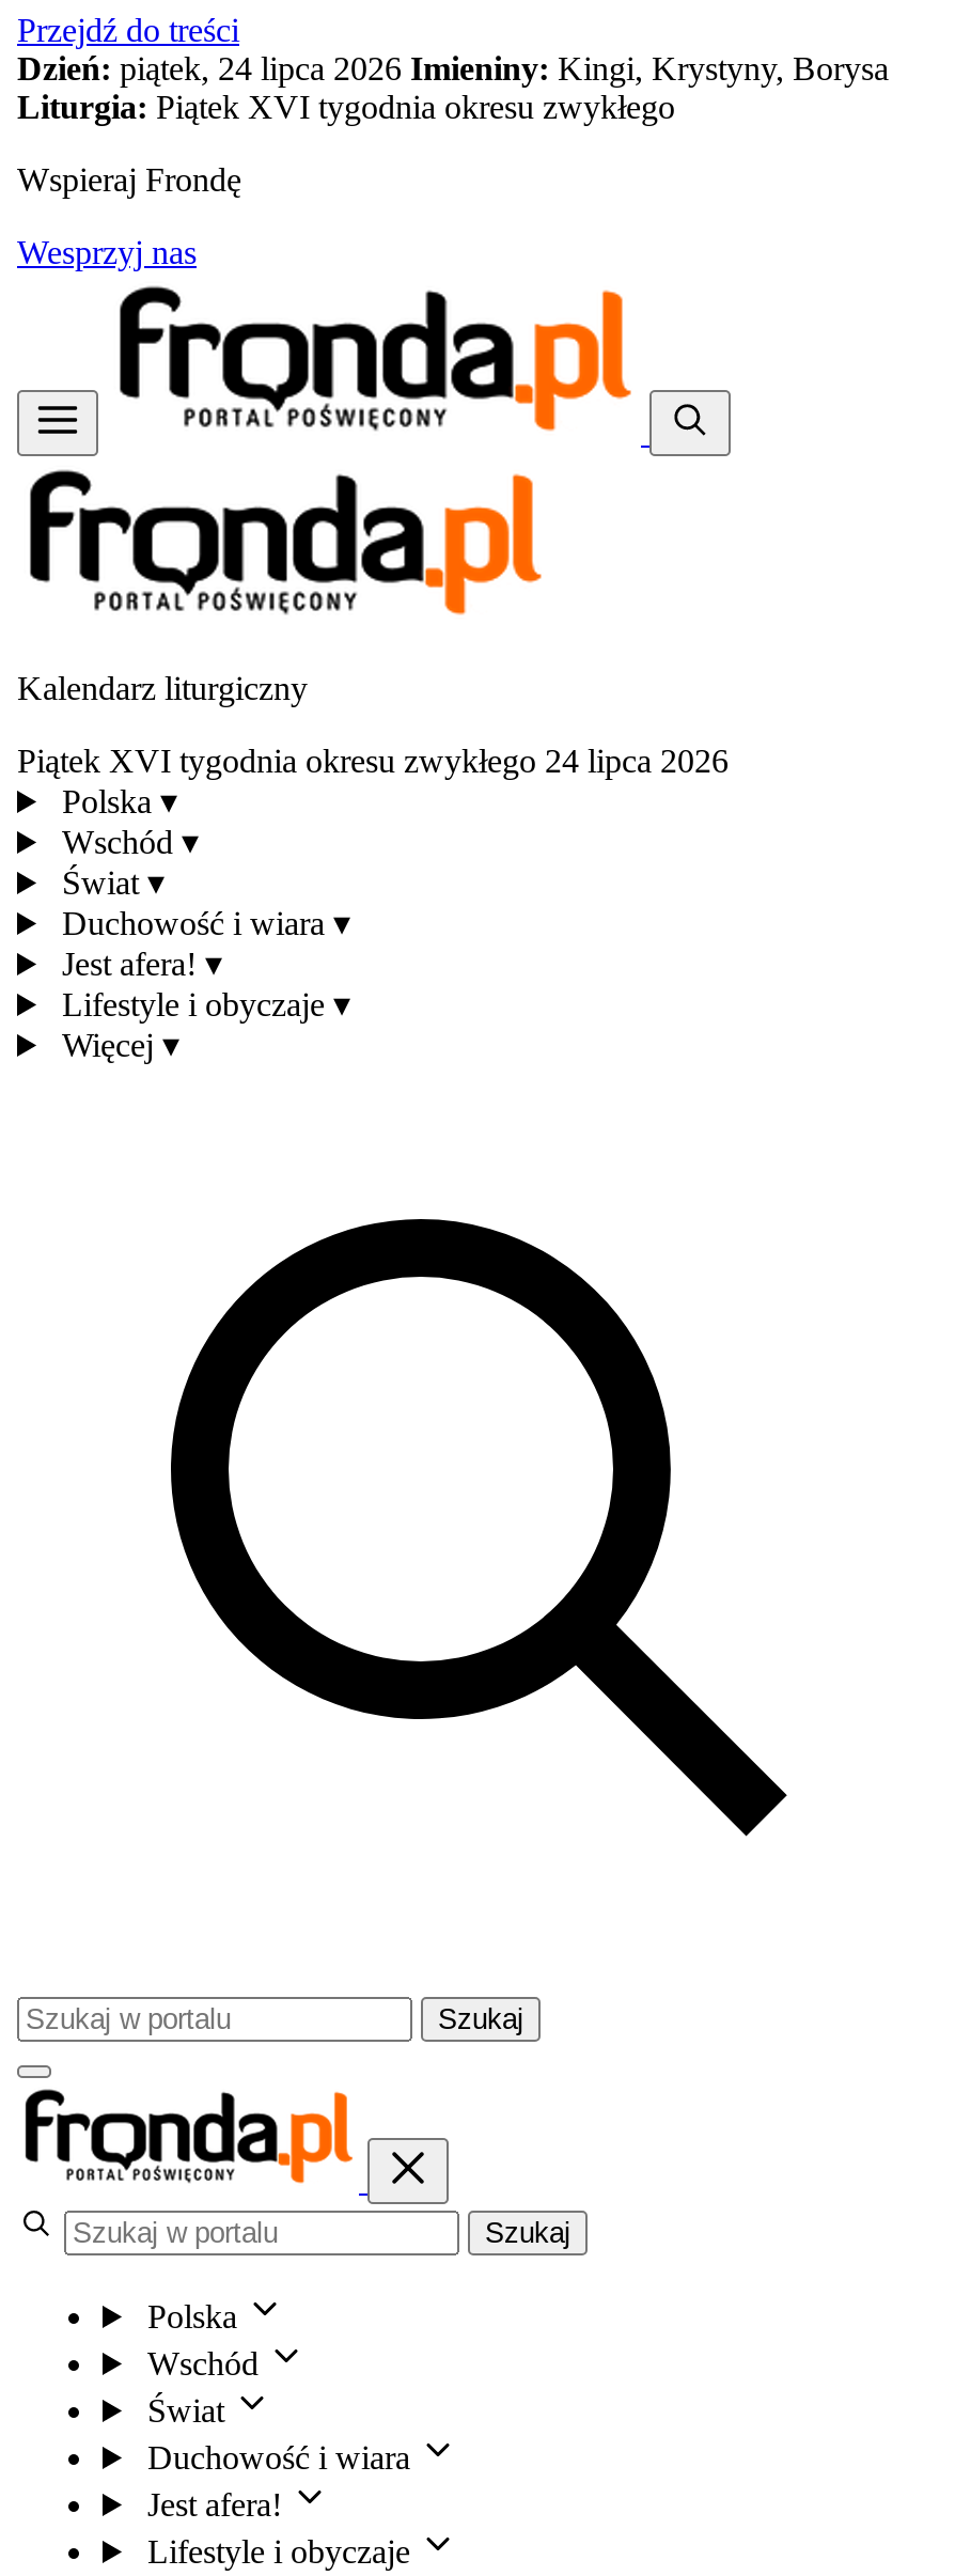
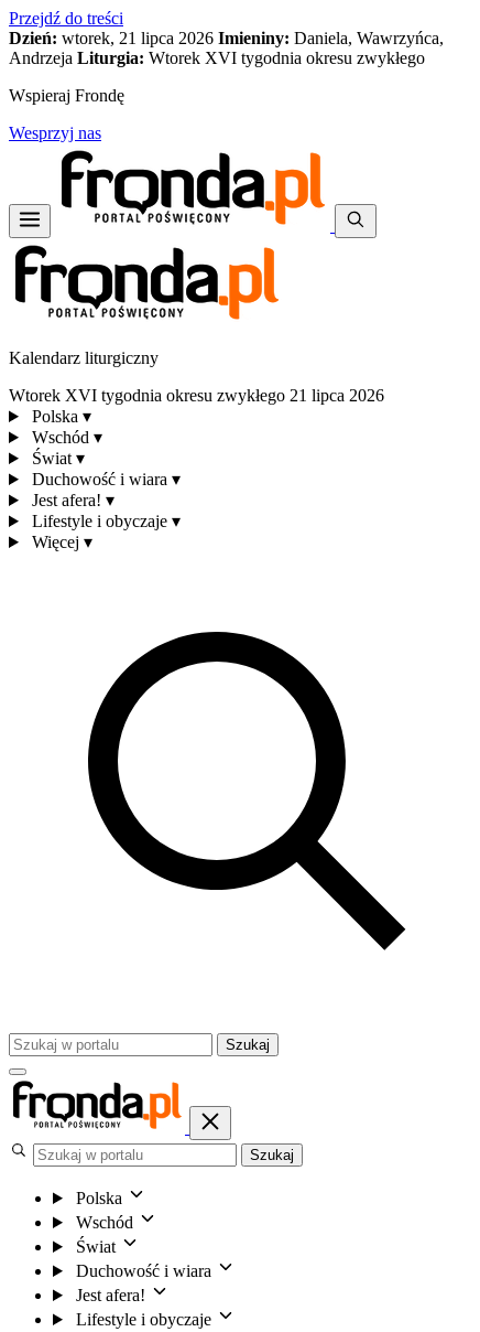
[17,50,889,125] Dzień: piątek, 24 lipca 2026 Imieniny: Kingi, Krystyny, Borysa | Liturgia: Piątek XVI tygodnia okresu zwykłego -> [9,29,444,67] Dzień: wtorek, 21 lipca 2026 Imieniny: Daniela, Wawrzyńca, | Andrzeja Liturgia: Wtorek XVI tygodnia okresu zwykłego
[17,743,729,779] Piątek XVI tygodnia okresu zwykłego 24 lipca 2026 -> [9,386,384,405] Wtorek XVI tygodnia okresu zwykłego 21 lipca 2026

